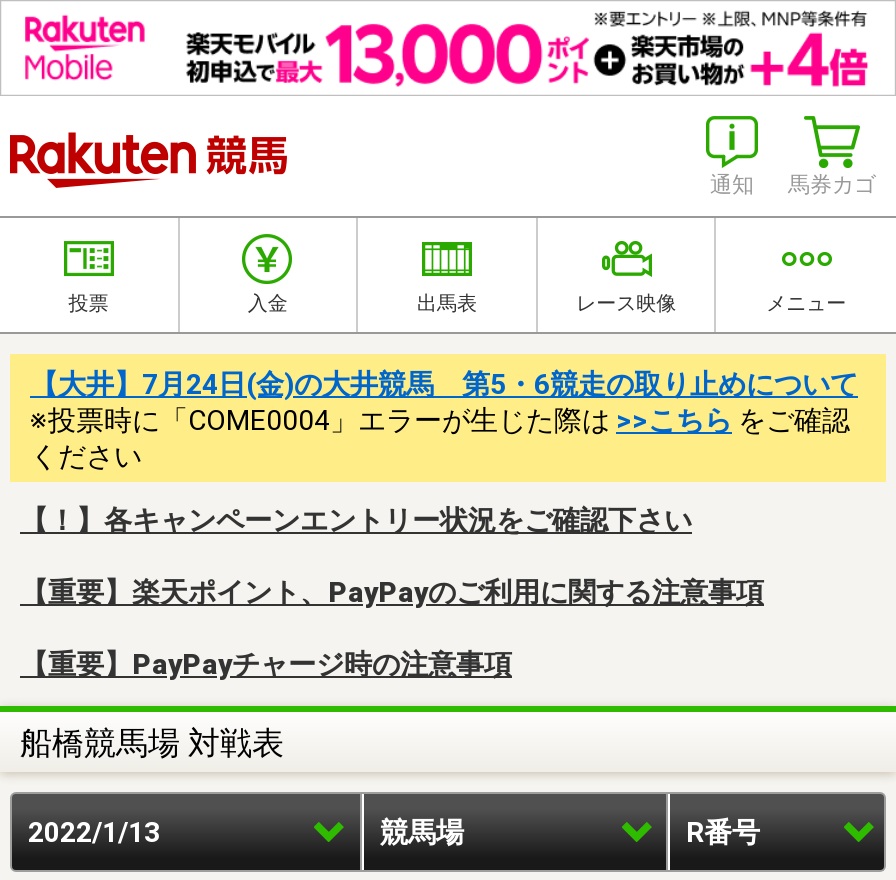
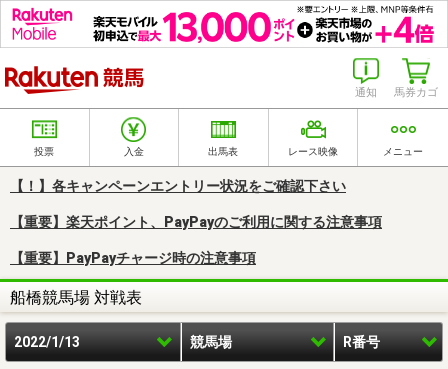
[30,368,858,472] 【大井】7月24日(金)の大井競馬 第5・6競走の取り止めについて | ※投票時に「COME0004」エラーが生じた際は>>こちらをご確認 | ください -> none

